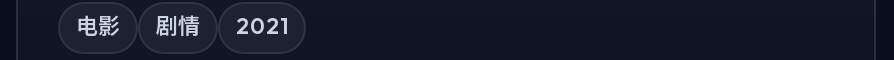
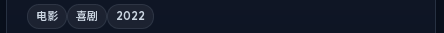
[156,13,288,41] 剧情 | 2021 -> [76,9,145,23] 喜剧 | 2022

